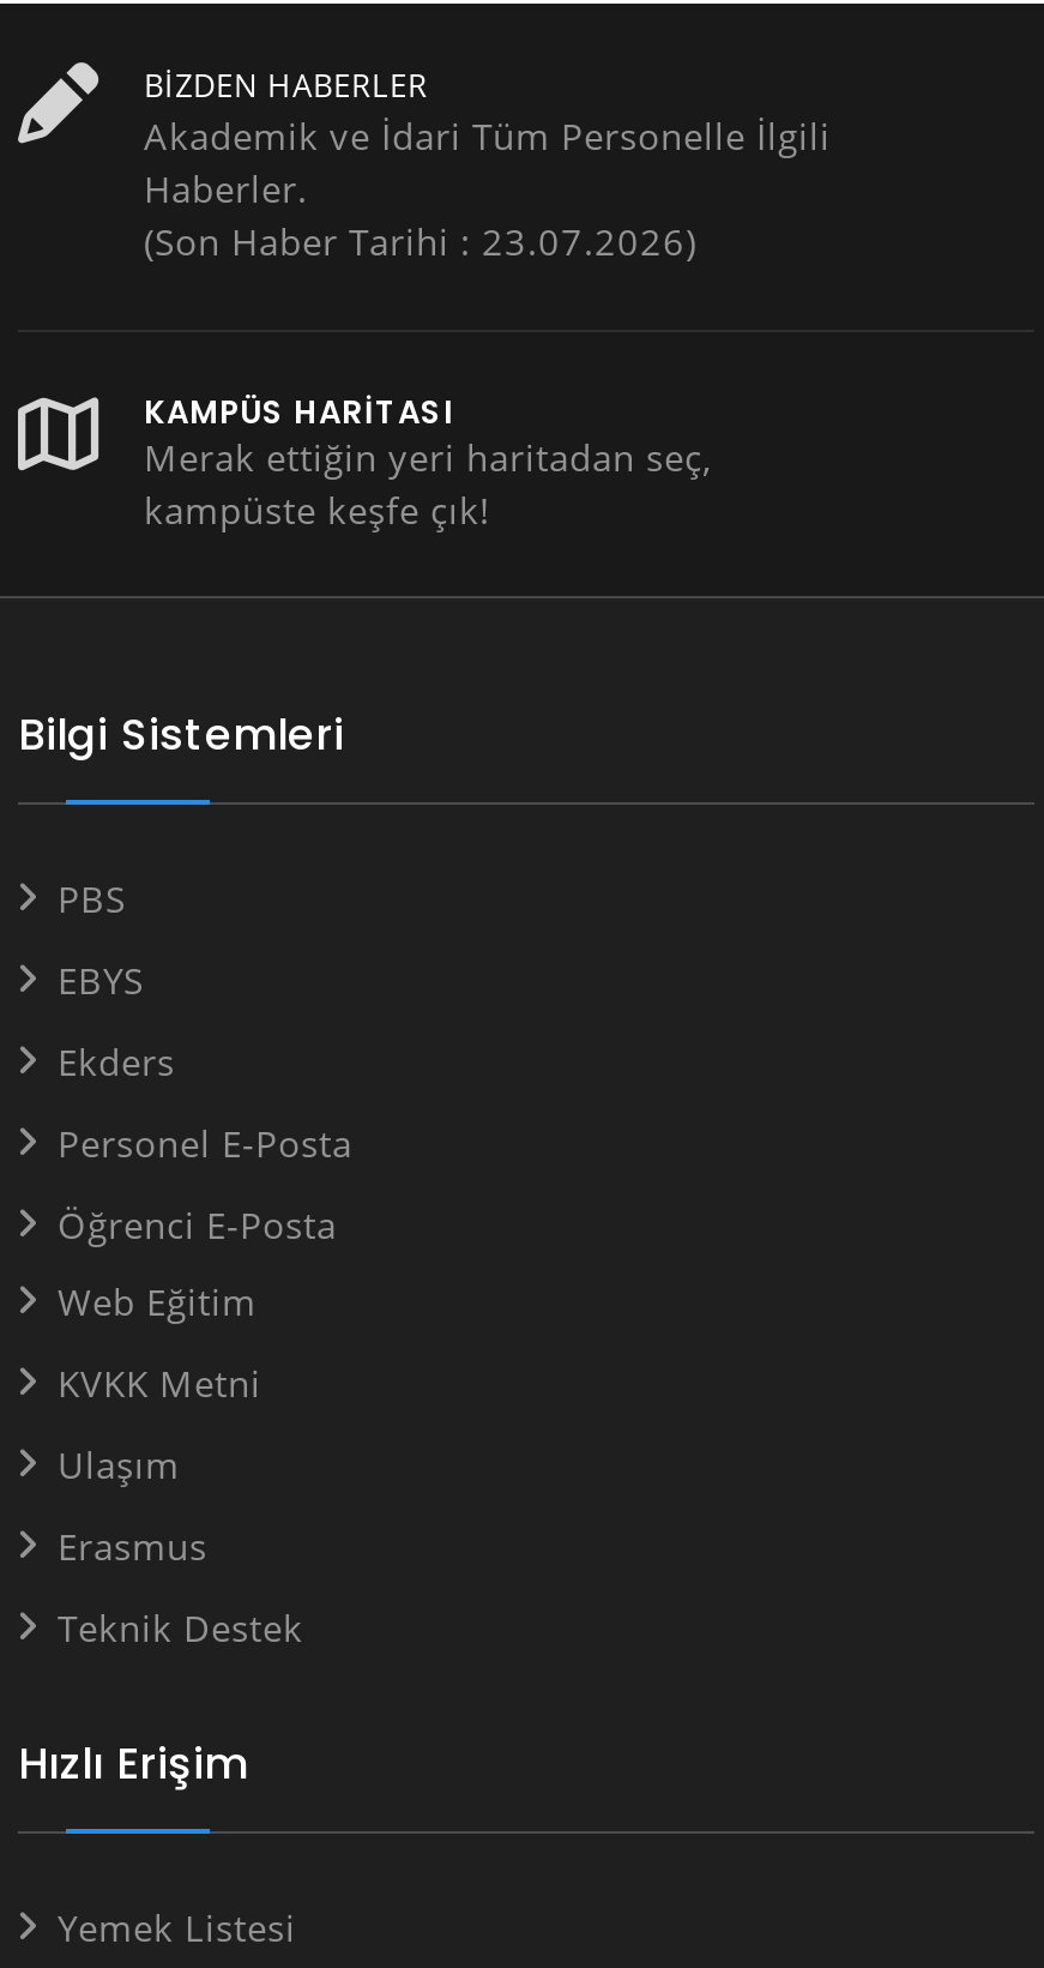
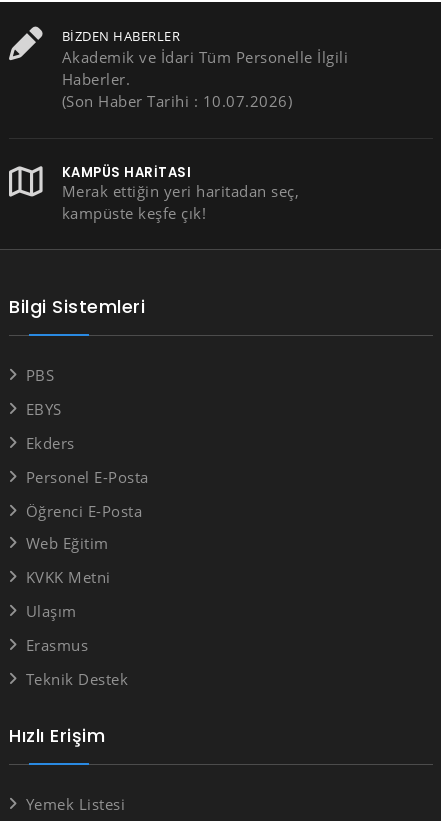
[144,218,696,266] (Son Haber Tarihi : 23.07.2026) -> [61,91,292,111] (Son Haber Tarihi : 10.07.2026)

